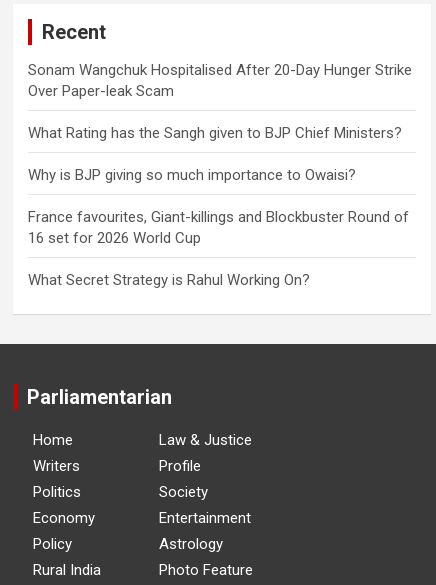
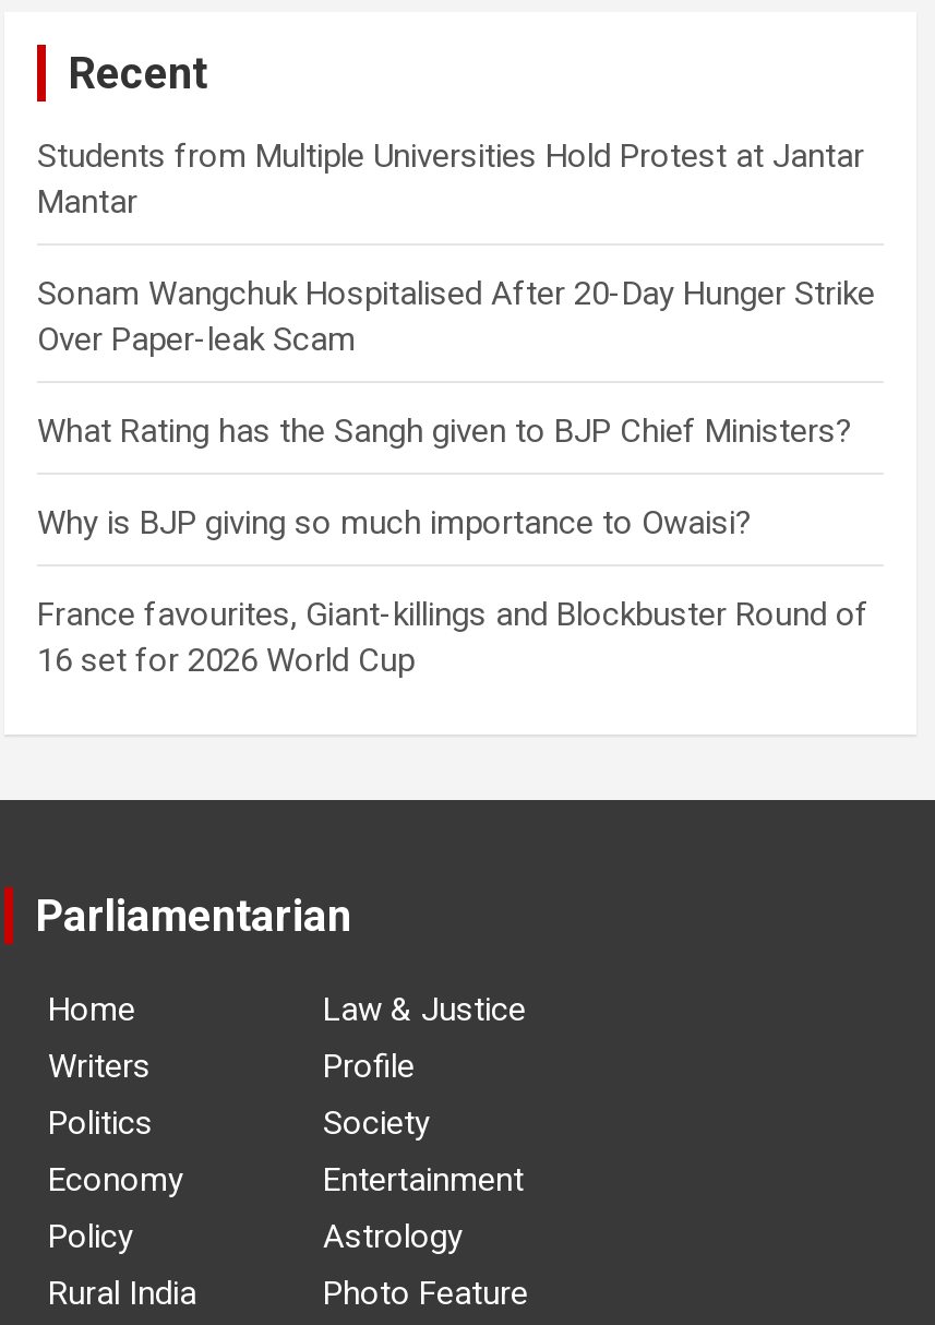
none -> [37,136,864,221] Students from Multiple Universities Hold Protest at Jantar | Mantar
moved [28,61,412,247] -> [37,274,875,680]: Sonam Wangchuk Hospitalised After 20-Day Hunger Strike | Over Paper-leak Scam | What Rating has the Sangh given to BJP Chief Ministers? | Why is BJP giving so much importance to Owaisi? | France favourites, Giant-killings and Blockbuster Round of | 16 set for 2026 World Cup
[28,271,310,289] What Secret Strategy is Rahul Working On? -> none

